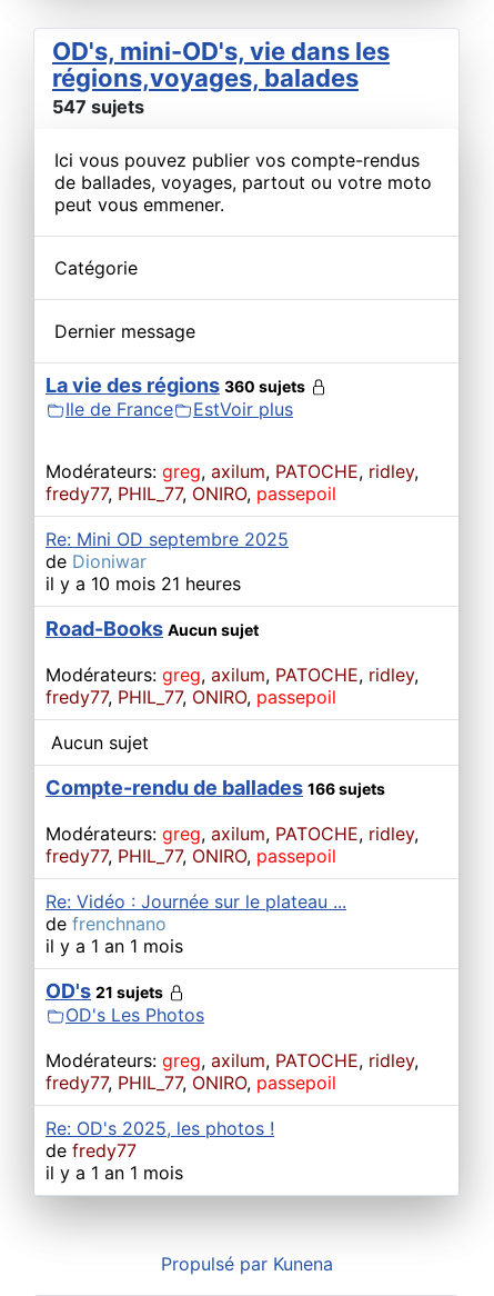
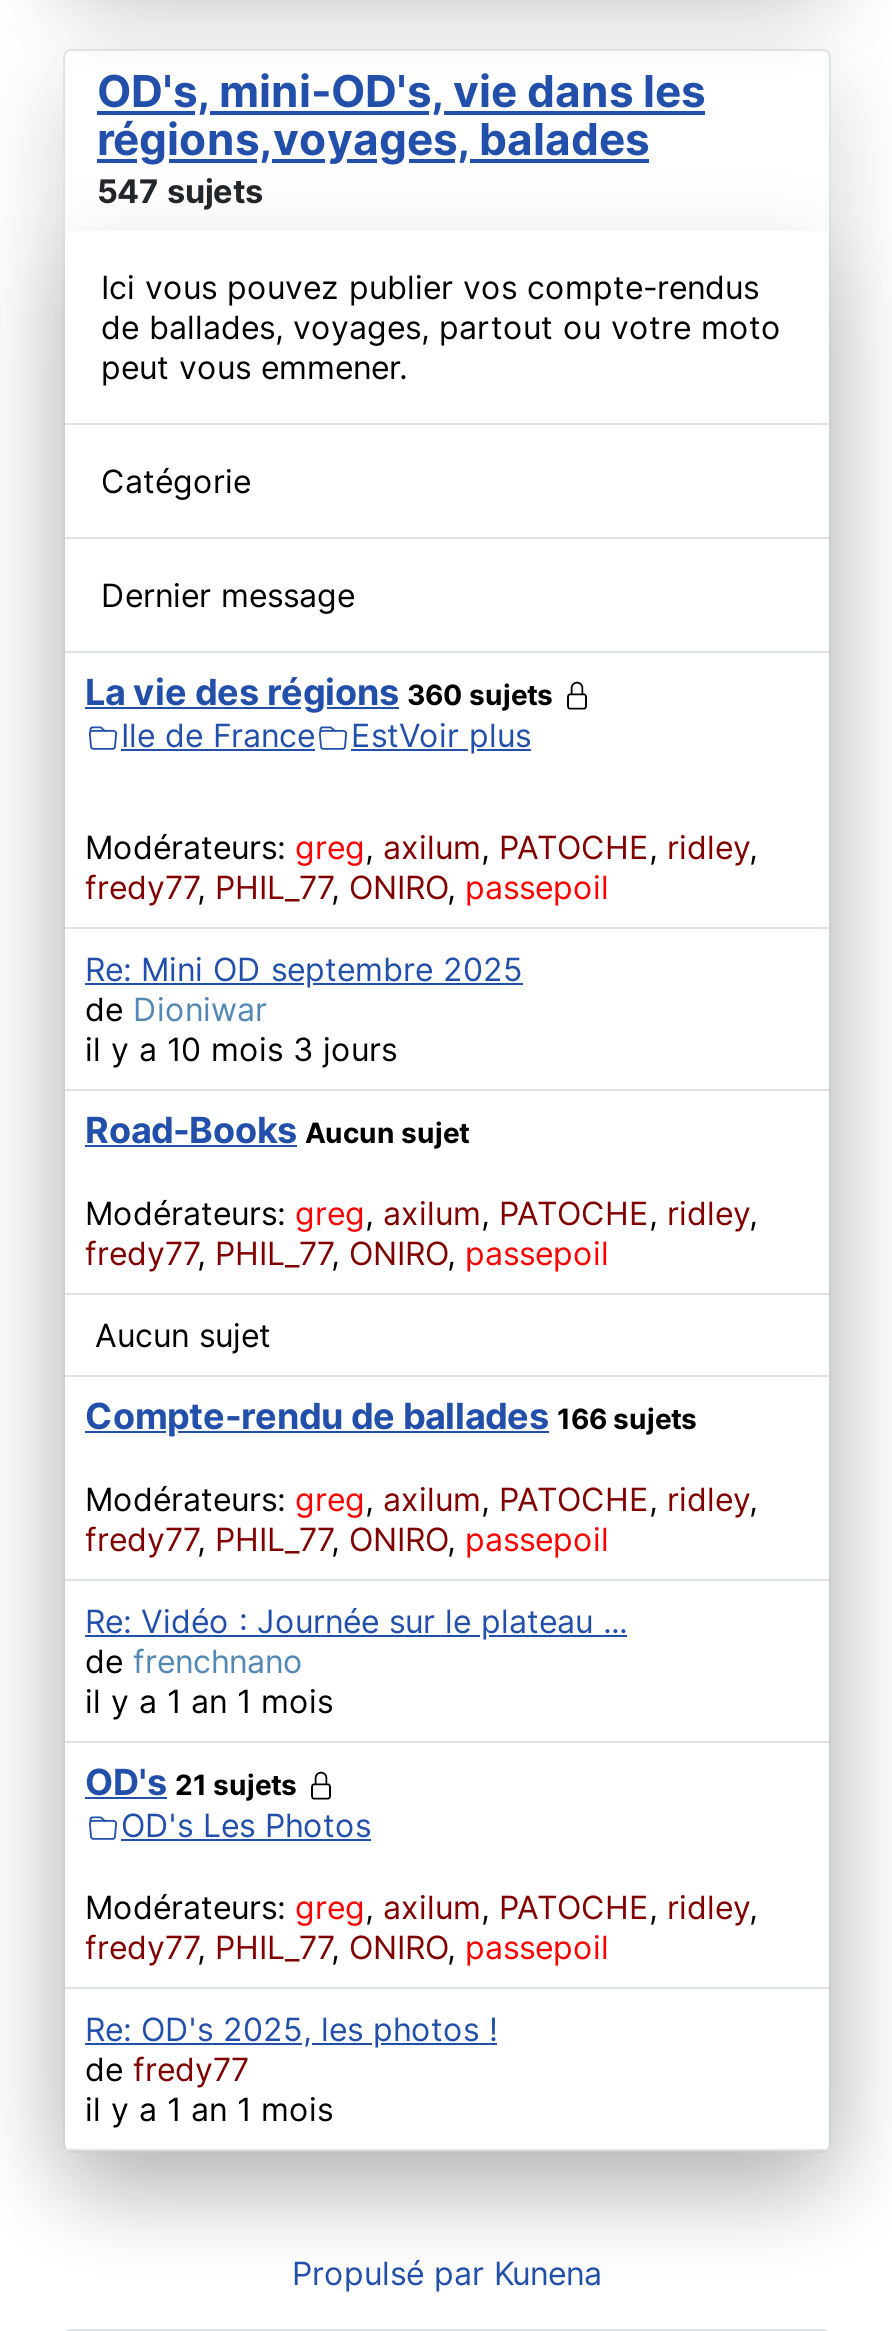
[46,573,241,595] il y a 10 mois 21 heures -> [85,1029,397,1069] il y a 10 mois 3 jours

